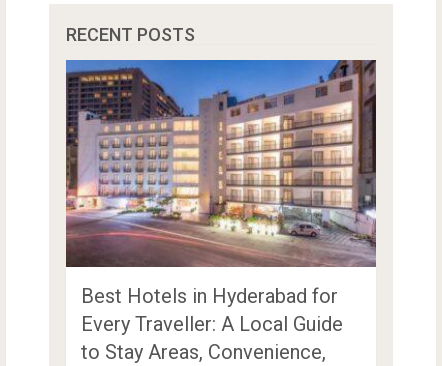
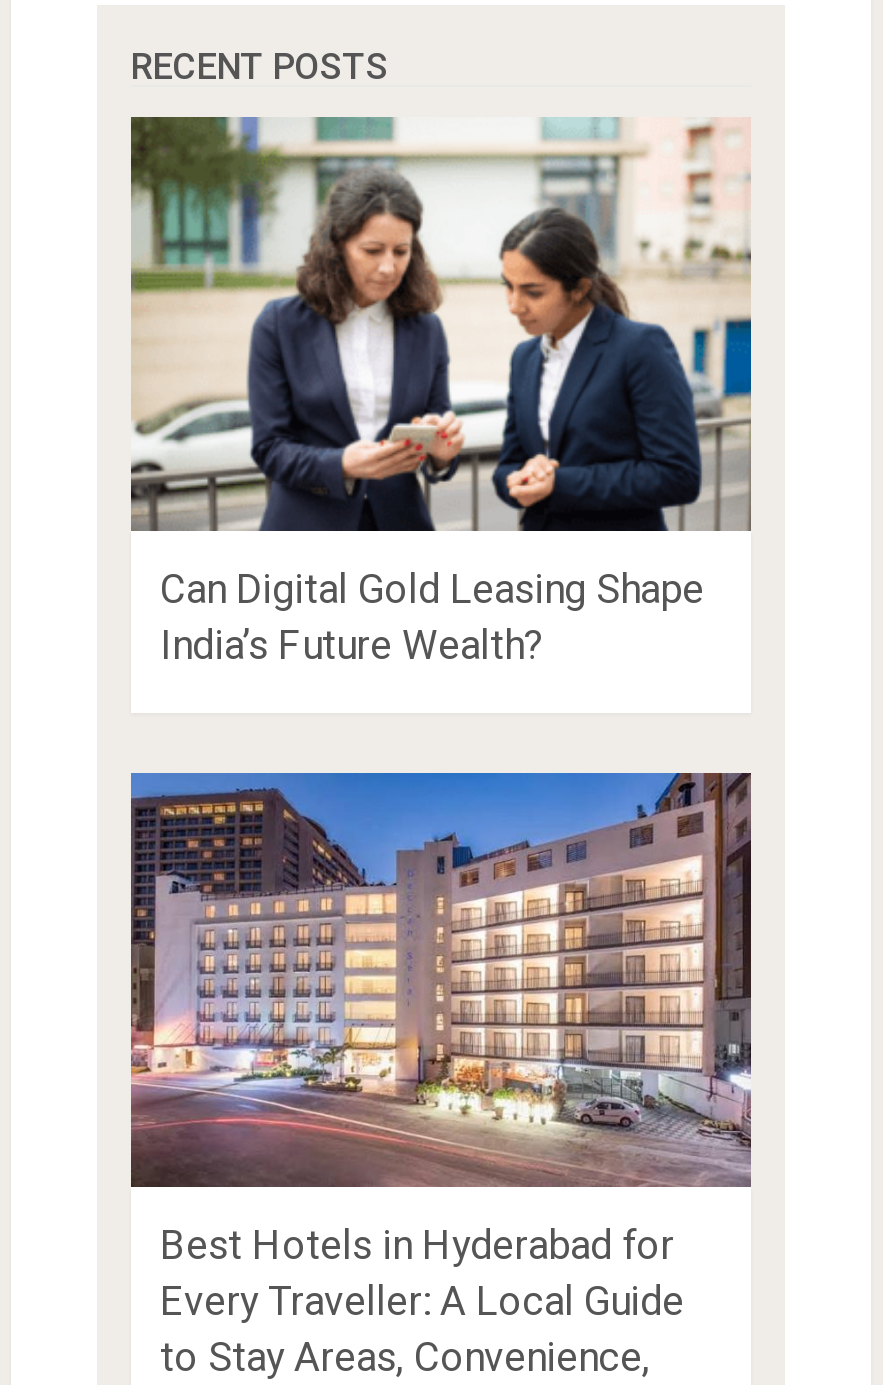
none -> [129,115,753,669] [image] | Can Digital Gold Leasing Shape | India’s Future Wealth?

